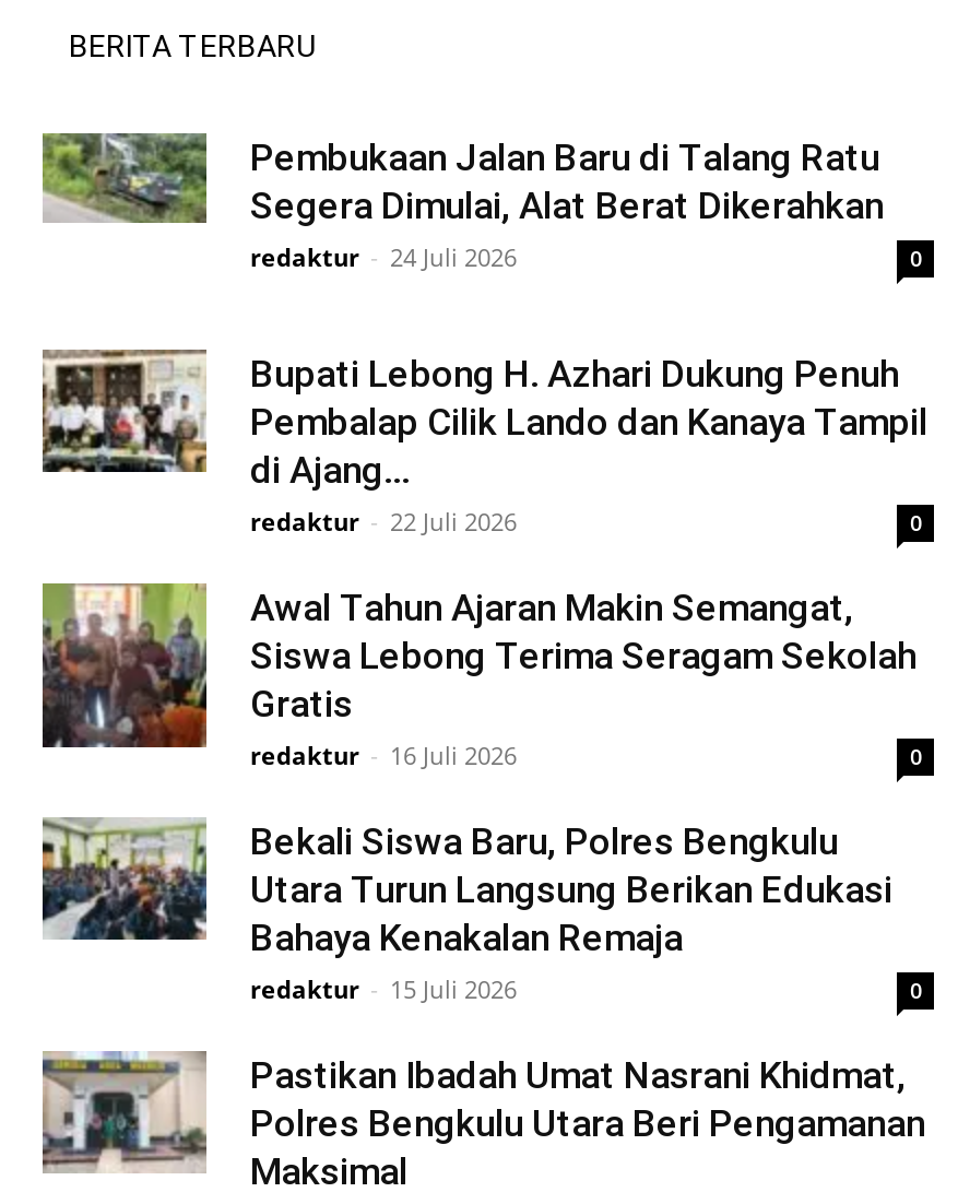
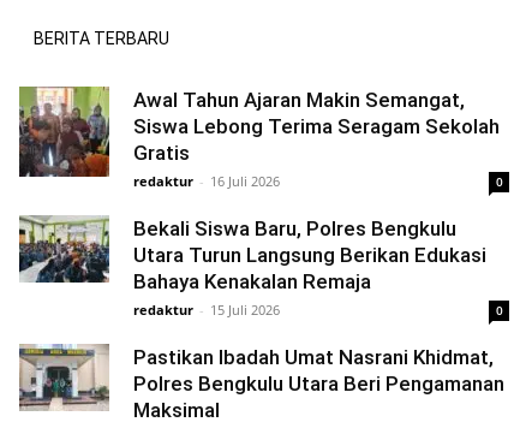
[43,133,927,538] [image] | Pembukaan Jalan Baru di Talang Ratu | Segera Dimulai, Alat Berat Dikerahkan | redaktur - 24 Juli 2026 | 0 | Bupati Lebong H. Azhari Dukung Penuh | Pembalap Cilik Lando dan Kanaya Tampil | di Ajang... | redaktur - 22 Juli 2026 | 0 -> none
[40,347,209,489] [image] -> none

